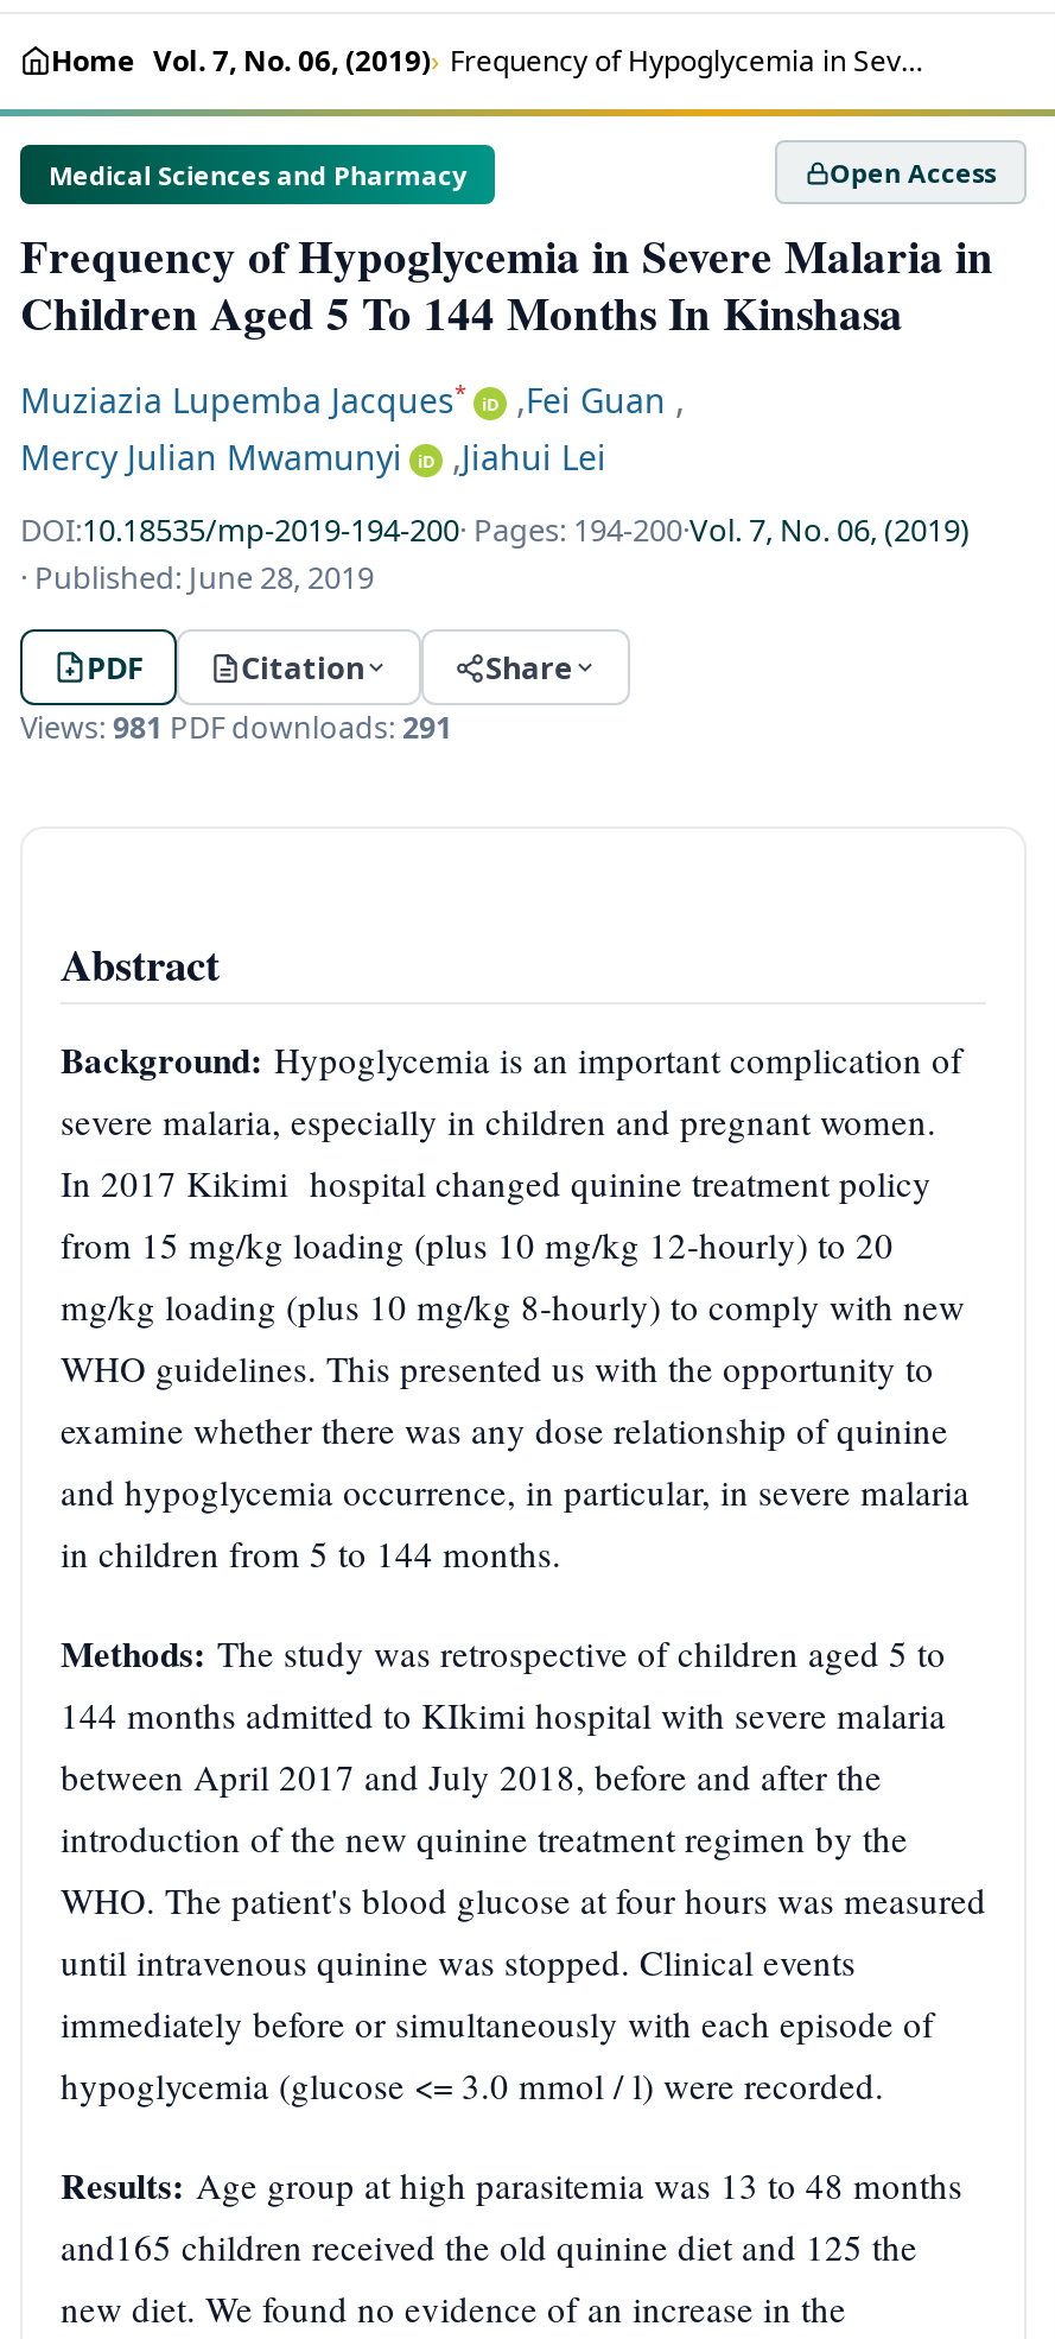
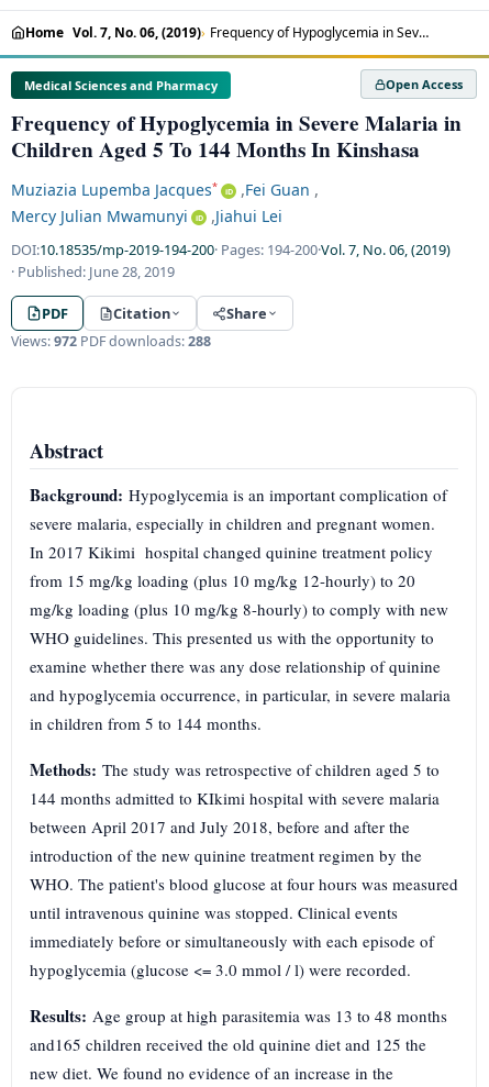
[20,708,452,748] Views: 981 PDF downloads: 291 -> [11,332,211,351] Views: 972 PDF downloads: 288

